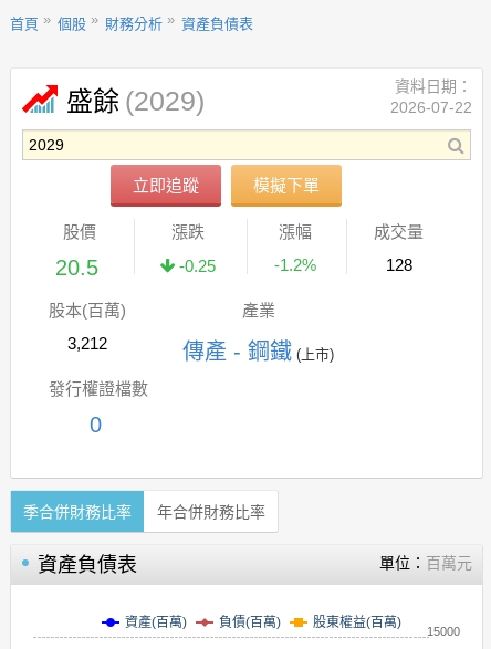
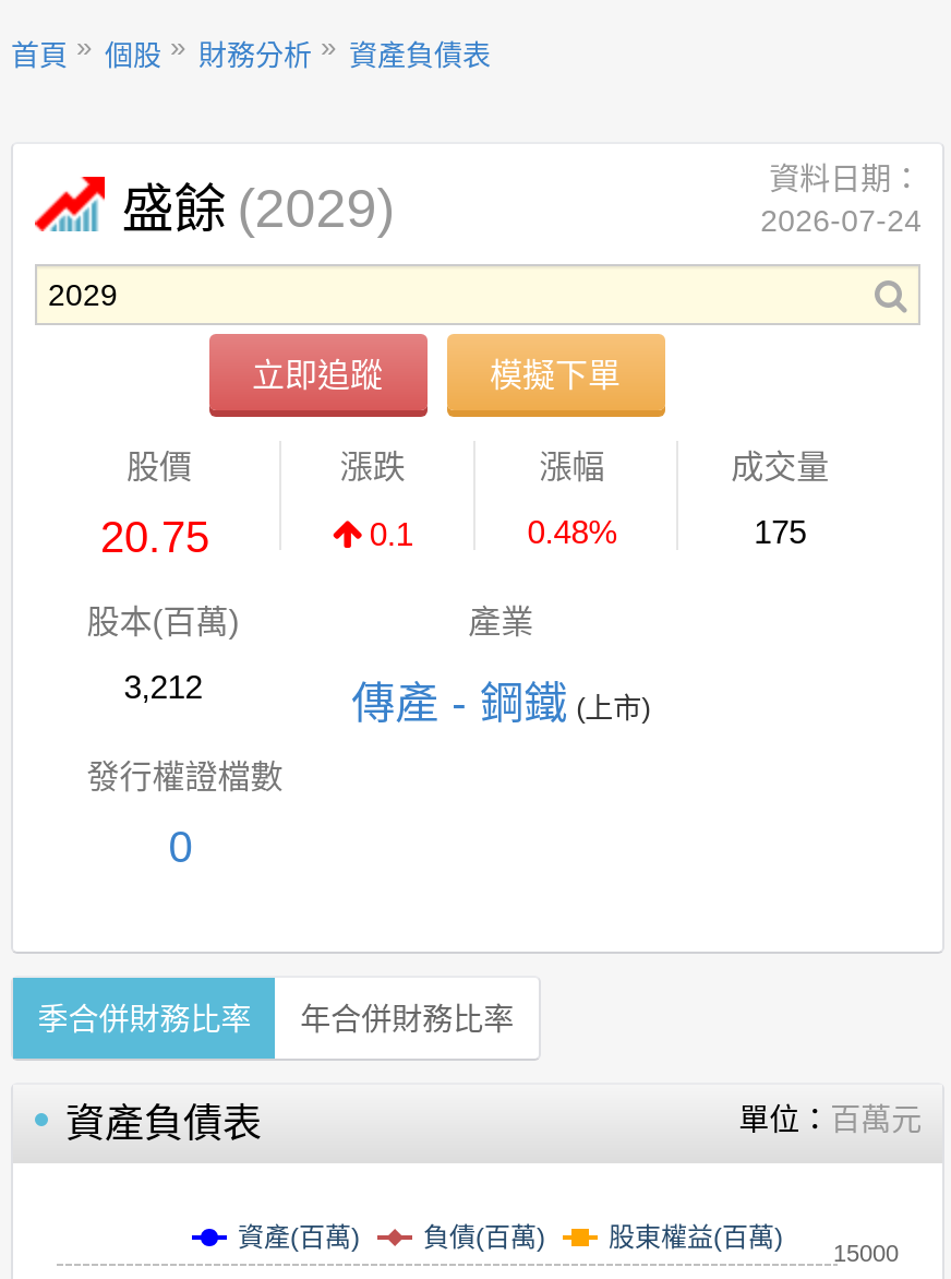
[390,99,472,116] 2026-07-22 -> [761,203,922,238] 2026-07-24
[55,255,98,279] 20.5 -> [100,512,209,560] 20.75
[180,256,216,275] -0.25 -> [369,514,413,551] 0.1
[274,255,316,274] -1.2% -> [527,512,617,549] 0.48%
[386,255,412,274] 128 -> [754,512,806,549] 175

